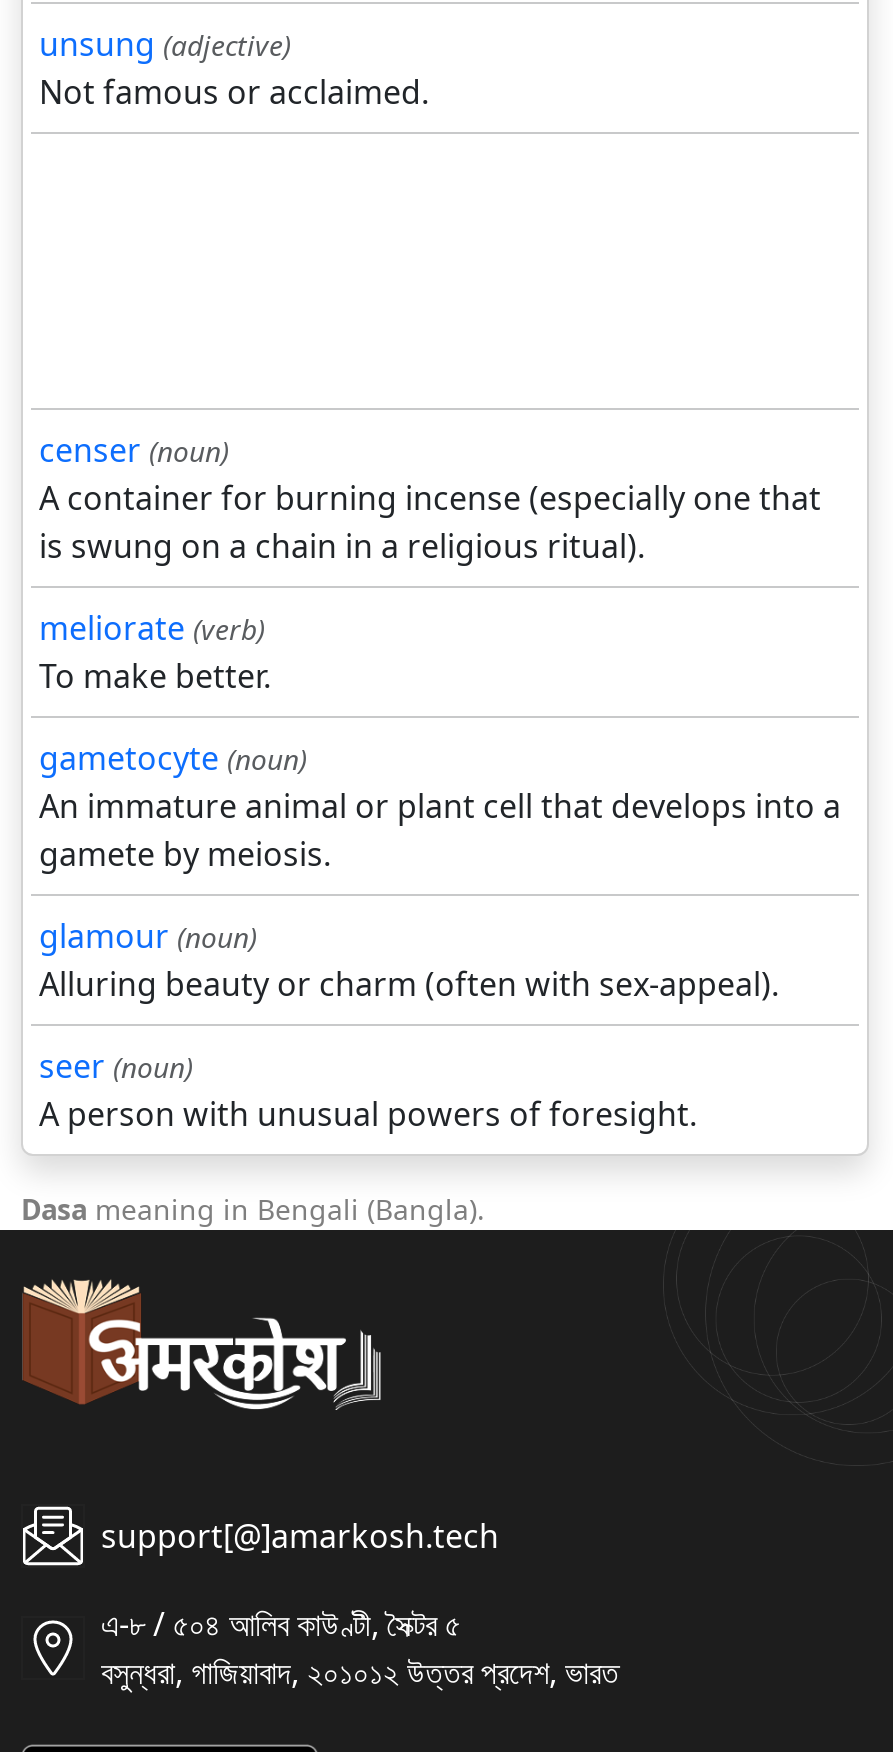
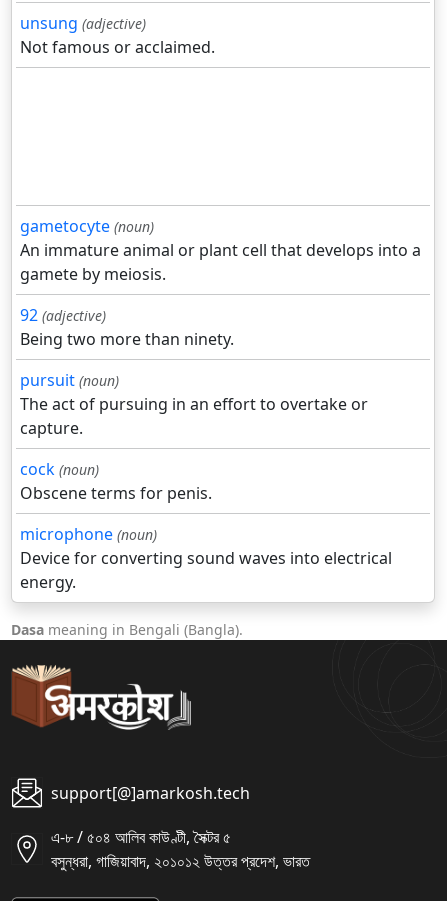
[39,428,821,698] censer (noun) | A container for burning incense (especially one that | is swung on a chain in a religious ritual). | meliorate (verb) | To make better. -> none
moved [39,736,841,876] -> [20,215,421,285]: gametocyte (noun) | An immature animal or plant cell that develops into a | gamete by meiosis.
[39,914,779,1136] glamour (noun) | Alluring beauty or charm (often with sex-appeal). | seer (noun) | A person with unusual powers of foresight. -> [20,304,392,593] 92 (adjective) | Being two more than ninety. | pursuit (noun) | The act of pursuing in an effort to overtake or | capture. | cock (noun) | Obscene terms for penis. | microphone (noun) | Device for converting sound waves into electrical | energy.

